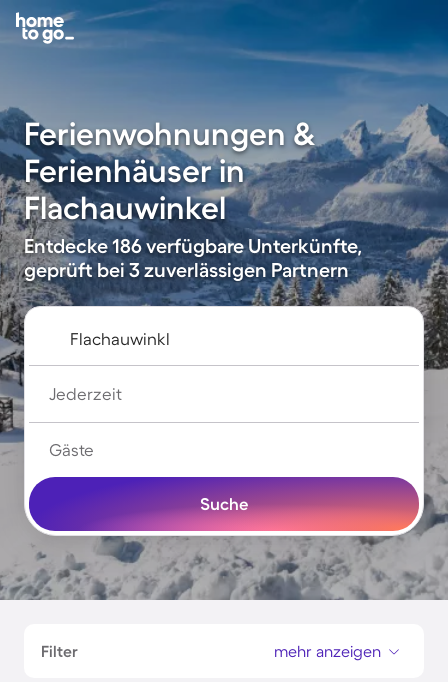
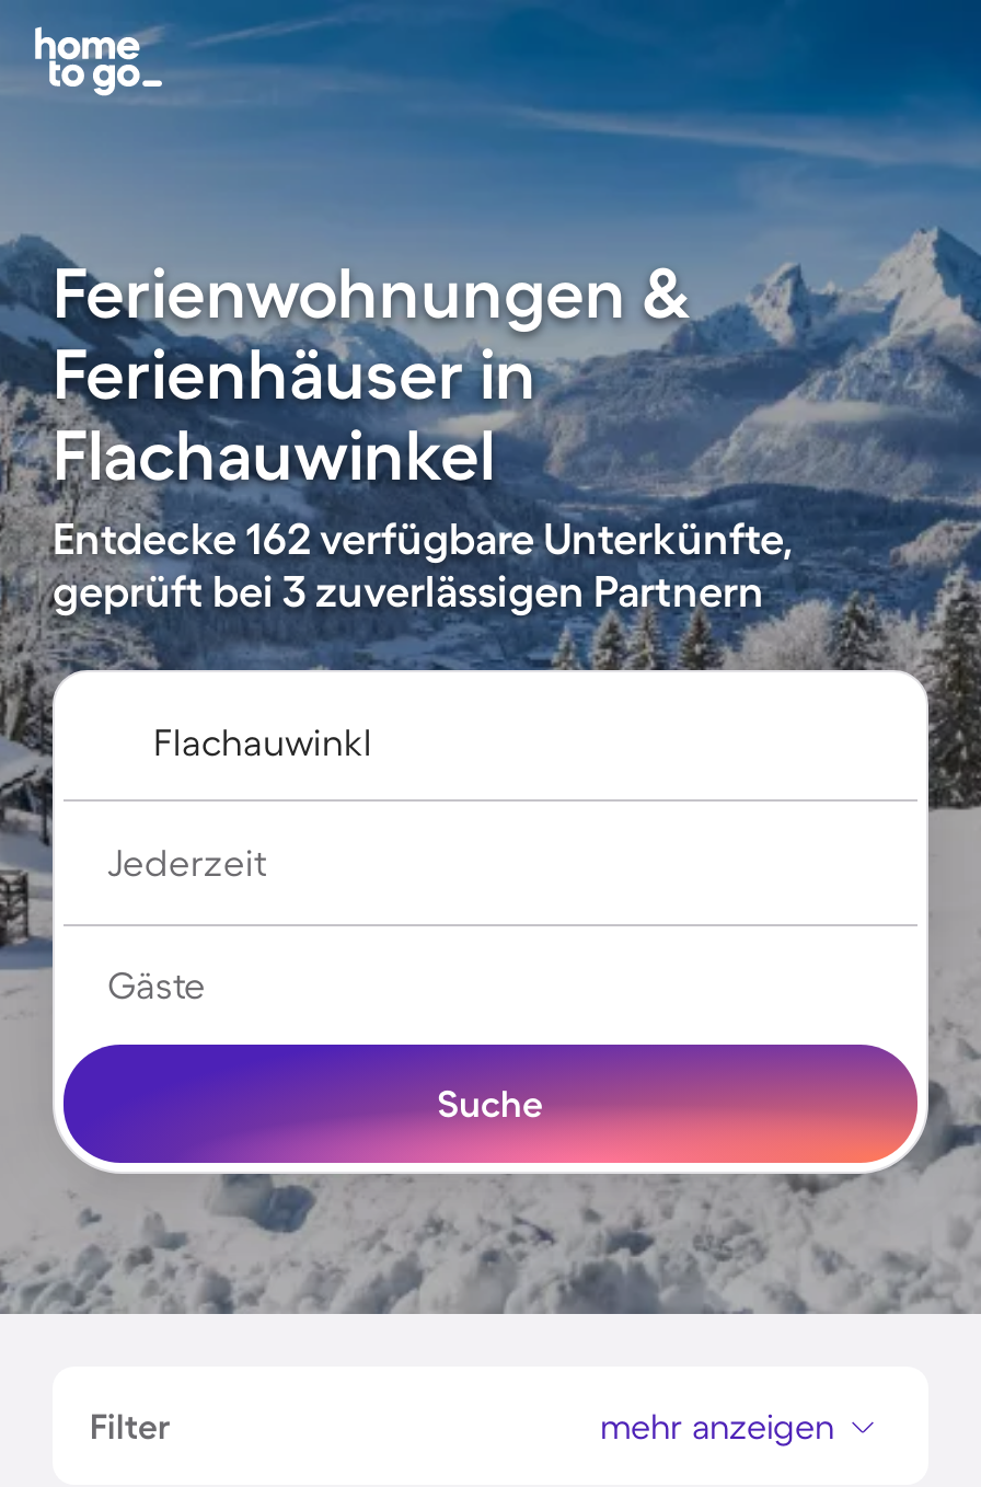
[24,235,362,257] Entdecke 186 verfügbare Unterkünfte, -> [53,515,793,563] Entdecke 162 verfügbare Unterkünfte,

